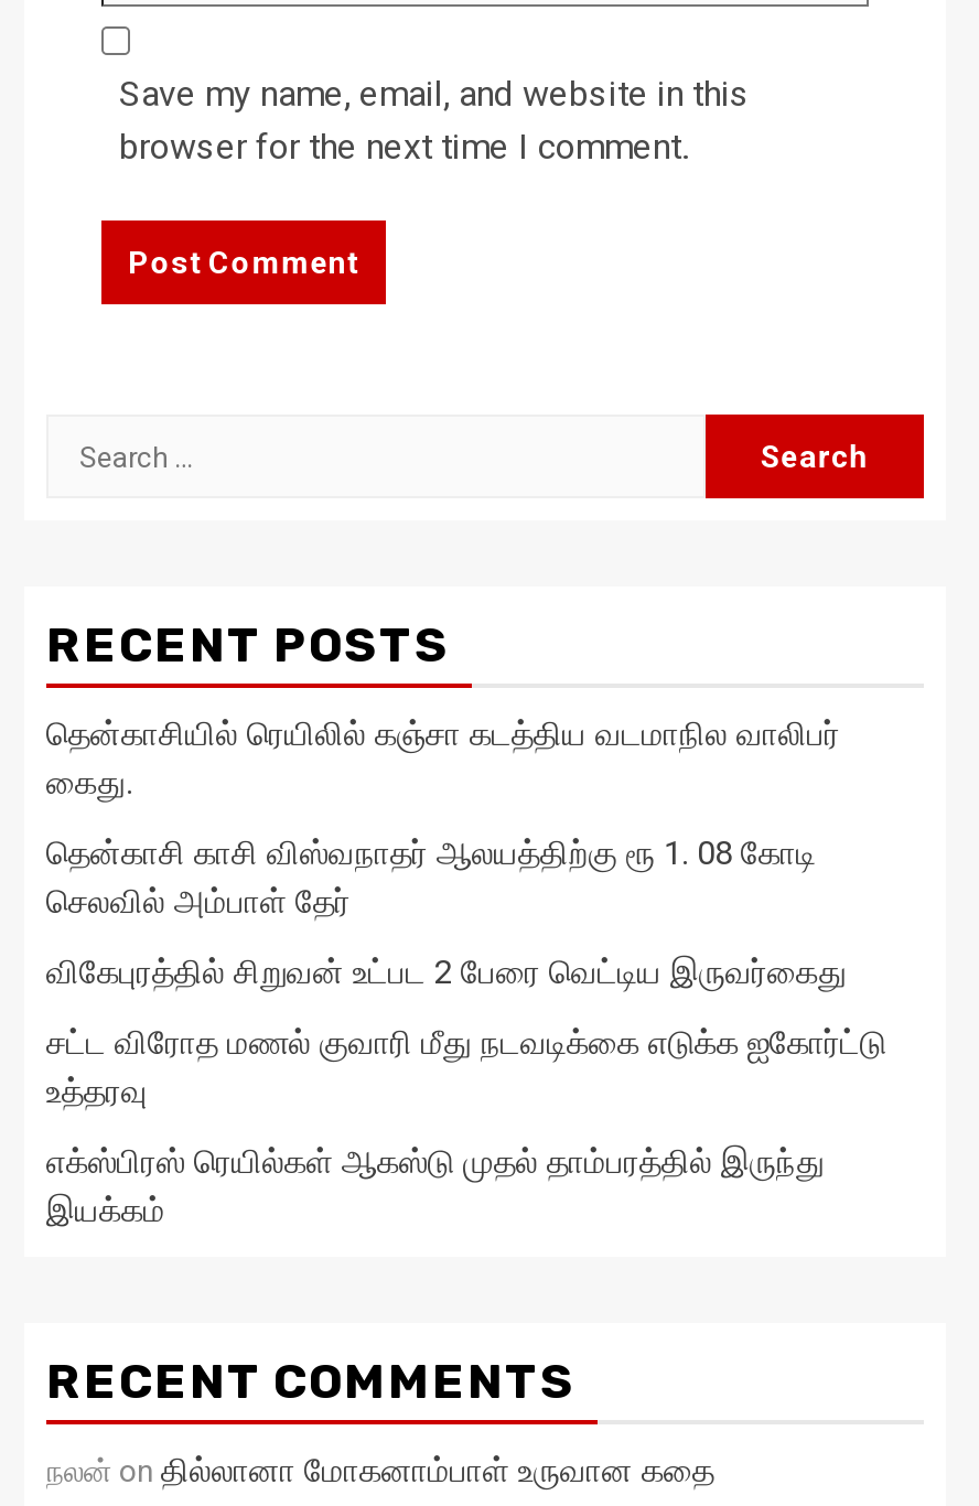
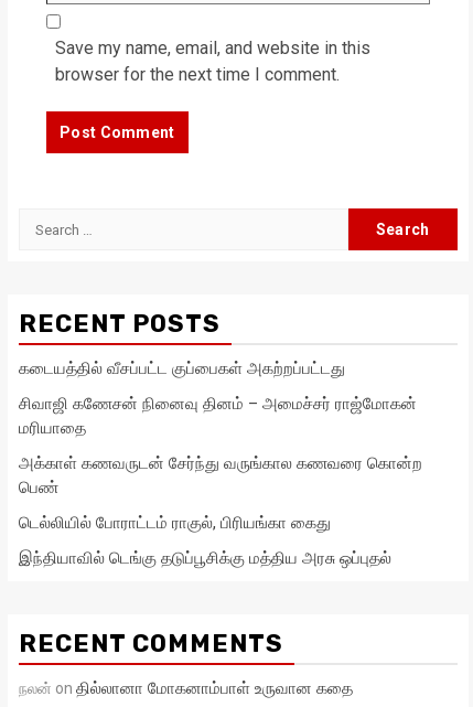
[46,715,840,803] தென்காசியில் ரெயிலில் கஞ்சா கடத்திய வடமாநில வாலிபர் | கைது. -> [19,359,345,378] கடையத்தில் வீசப்பட்ட குப்பைகள் அகற்றப்பட்டது
[46,834,816,922] தென்காசி காசி விஸ்வநாதர் ஆலயத்திற்கு ரூ 1. 08 கோடி | செலவில் அம்பாள் தேர் -> [19,394,417,438] சிவாஜி கணேசன் நினைவு தினம் – அமைச்சர் ராஜ்மோகன் | மரியாதை
[46,953,847,992] விகேபுரத்தில் சிறுவன் உட்பட 2 பேரை வெட்டிய இருவர்கைது -> [19,453,422,498] அக்காள் கணவருடன் சேர்ந்து வருங்கால கணவரை கொன்ற | பெண்
[46,1023,886,1112] சட்ட விரோத மணல் குவாரி மீது நடவடிக்கை எடுக்க ஐகோர்ட்டு | உத்தரவு -> [19,513,331,533] டெல்லியில் போராட்டம் ராகுல், பிரியங்கா கைது
[46,1142,825,1231] எக்ஸ்பிரஸ் ரெயில்கள் ஆகஸ்டு முதல் தாம்பரத்தில் இருந்து | இயக்கம் -> [19,548,391,568] இந்தியாவில் டெங்கு தடுப்பூசிக்கு மத்திய அரசு ஒப்புதல்

